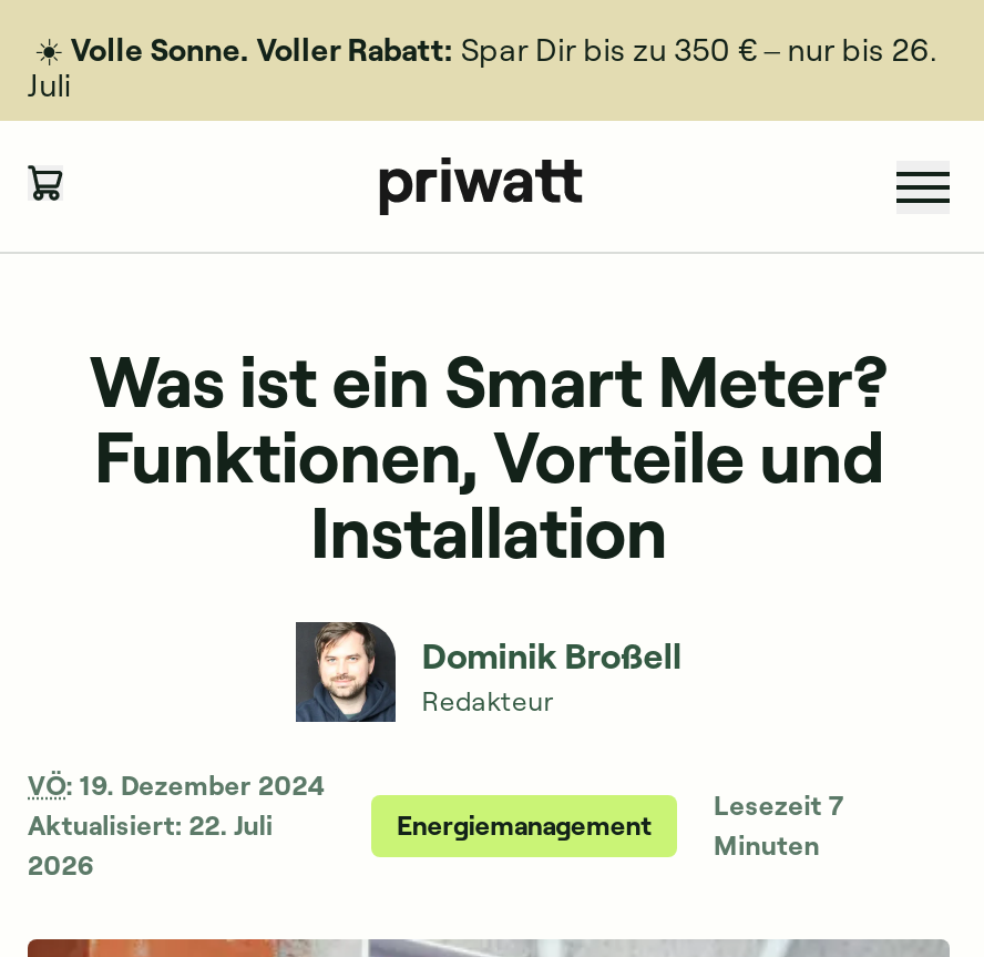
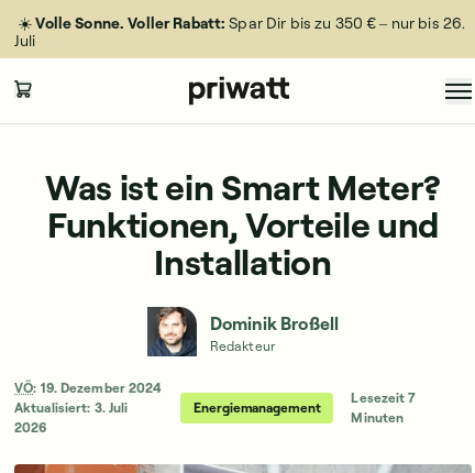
[28,808,273,842] Aktualisiert: 22. Juli -> [14,399,128,416] Aktualisiert: 3. Juli

